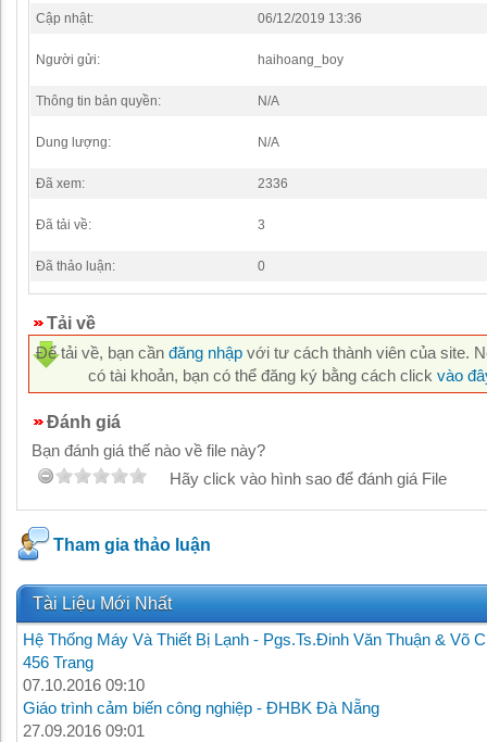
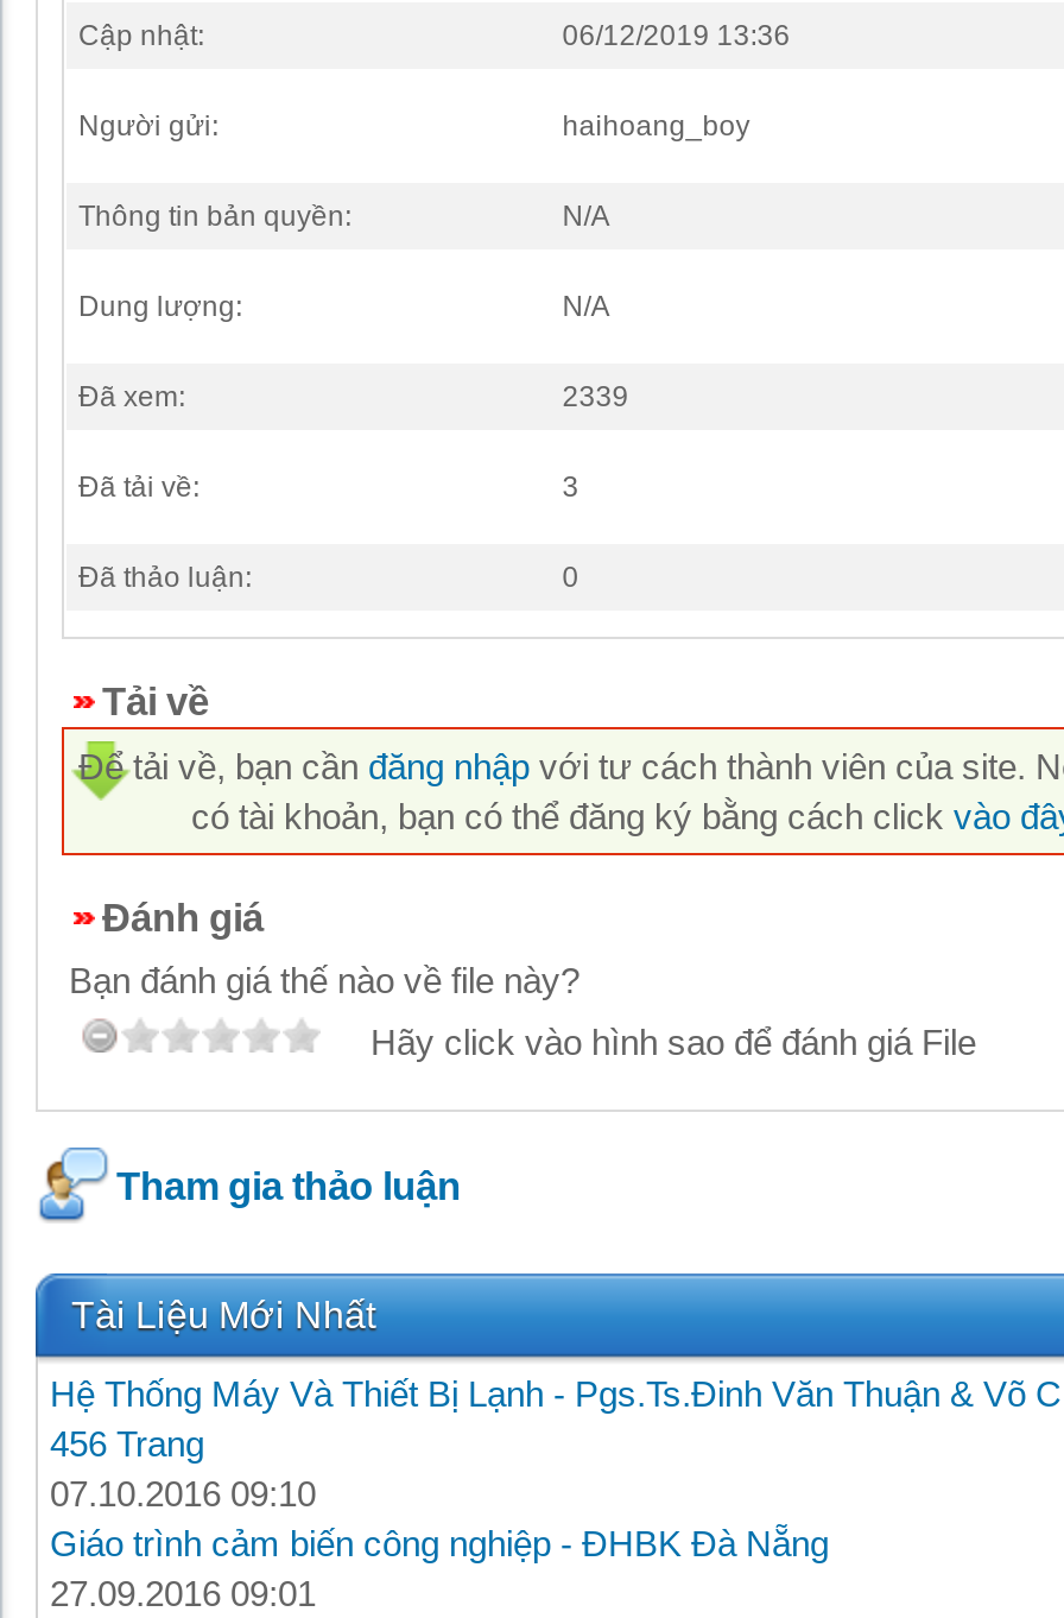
[257,176,288,191] 2336 -> [562,380,629,413] 2339

